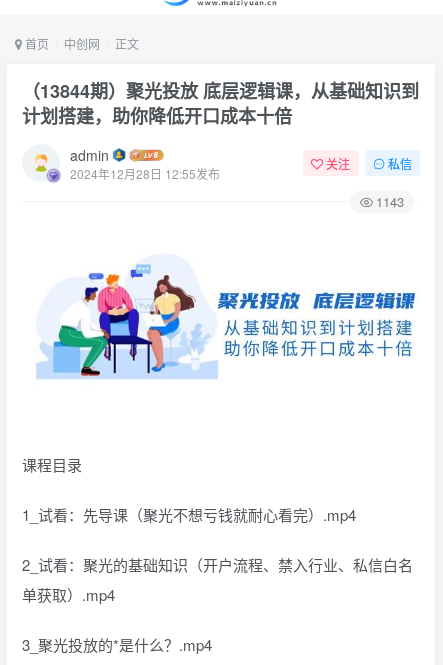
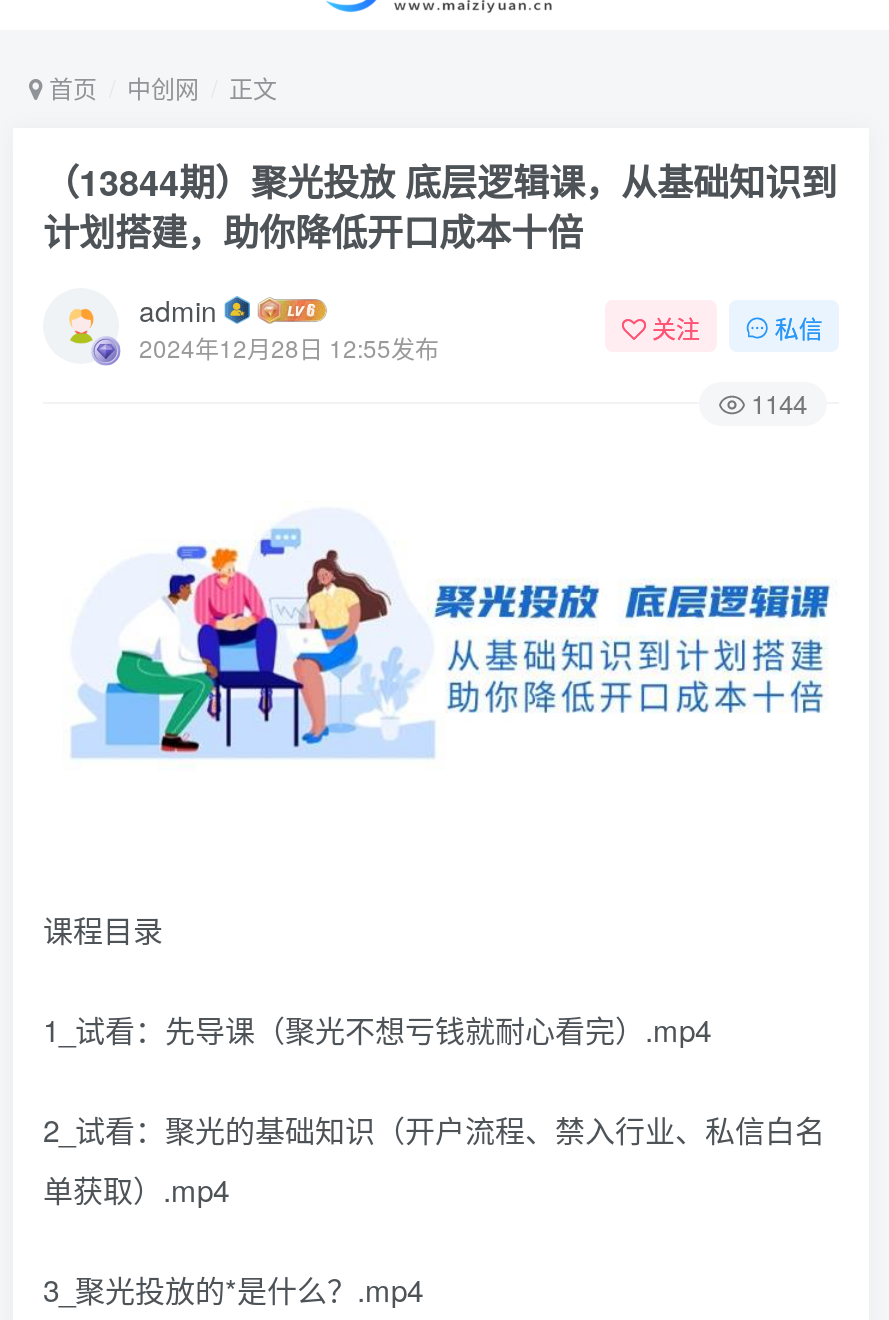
[376,192,404,211] 1143 -> [751,384,807,422] 1144

